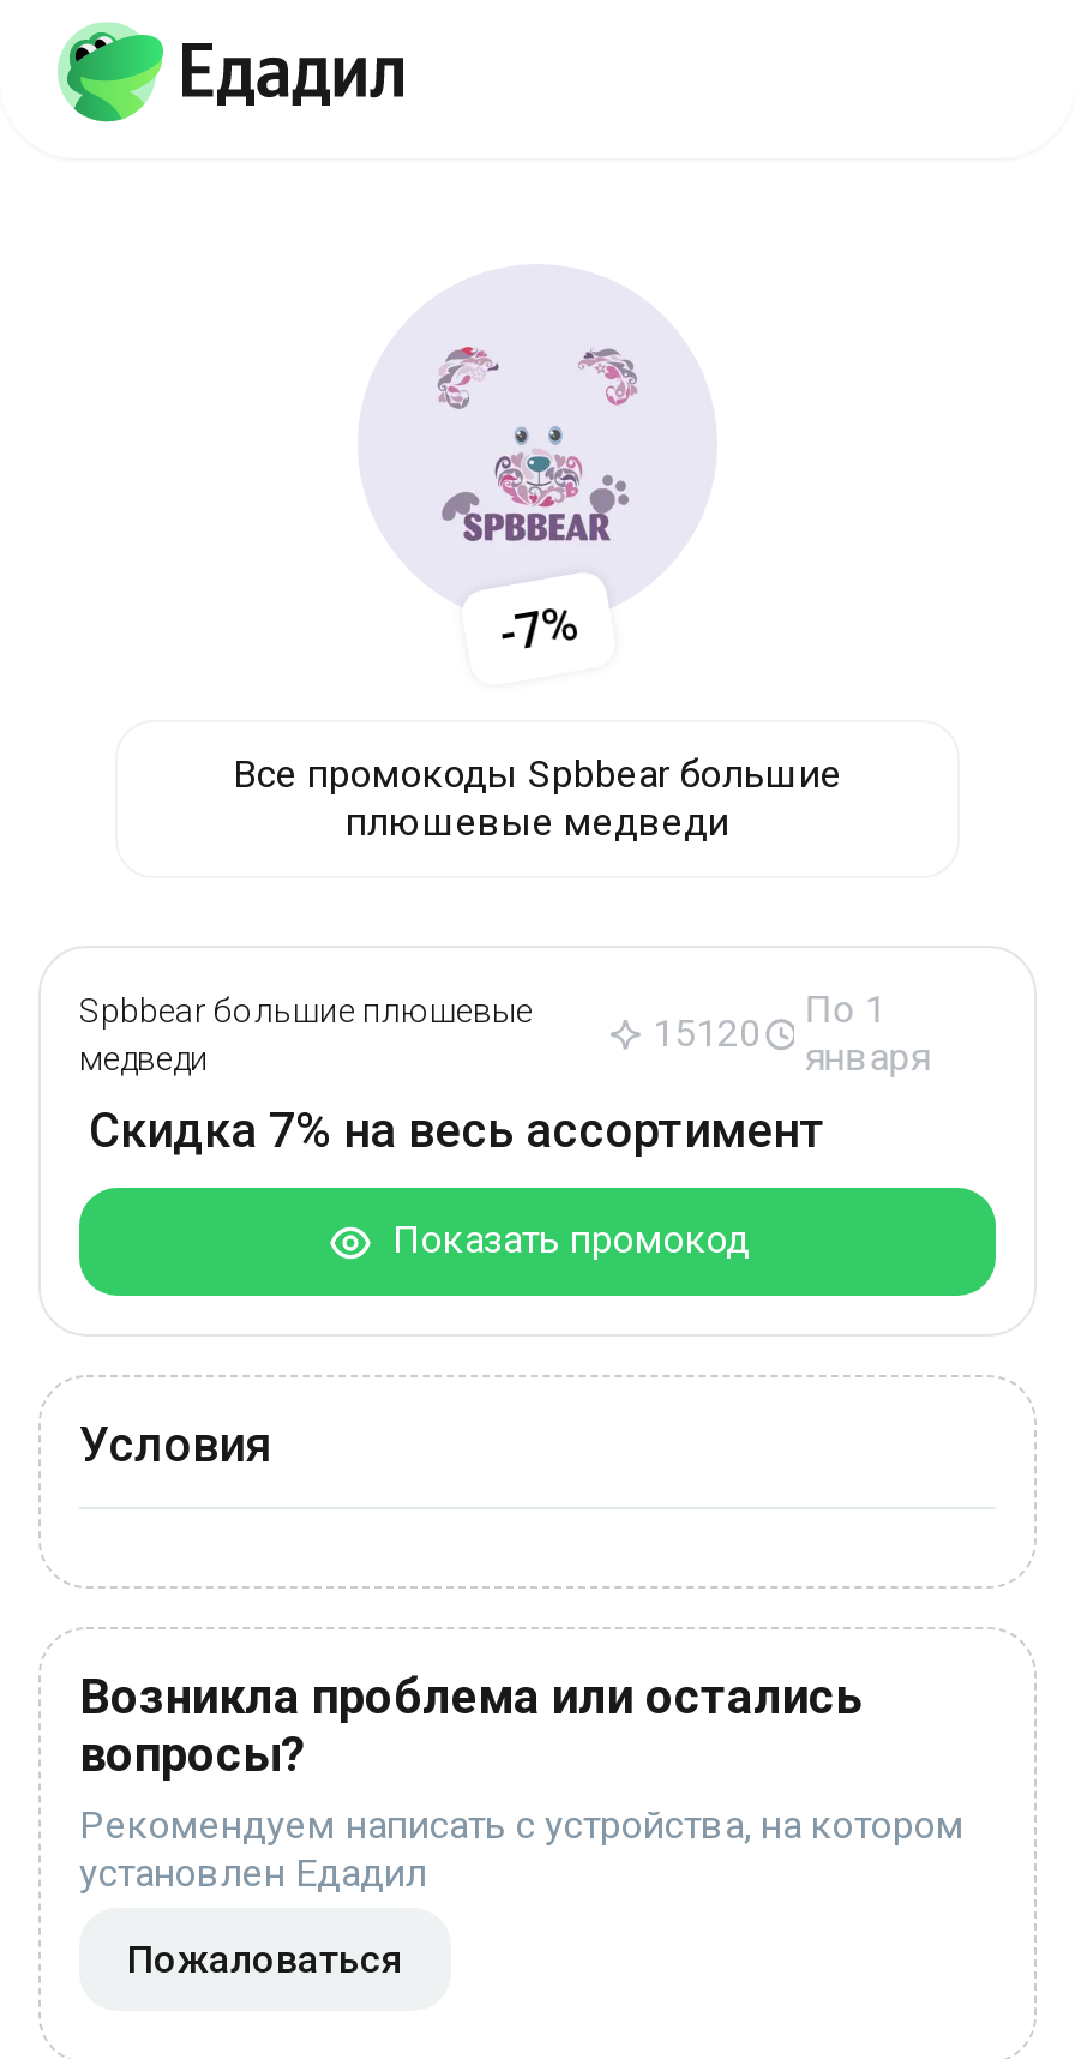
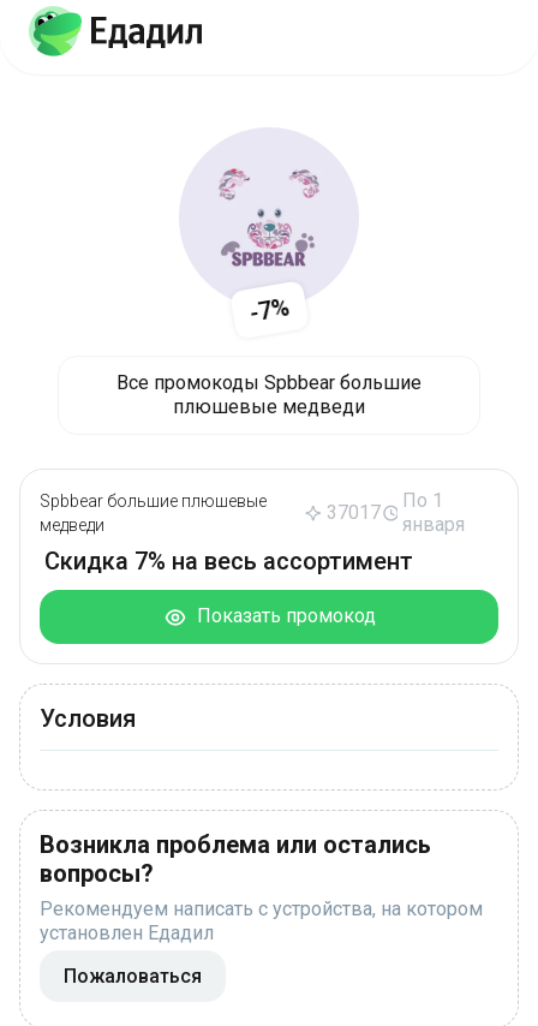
[653,1010,761,1056] 15120 -> [327,501,381,524] 37017

